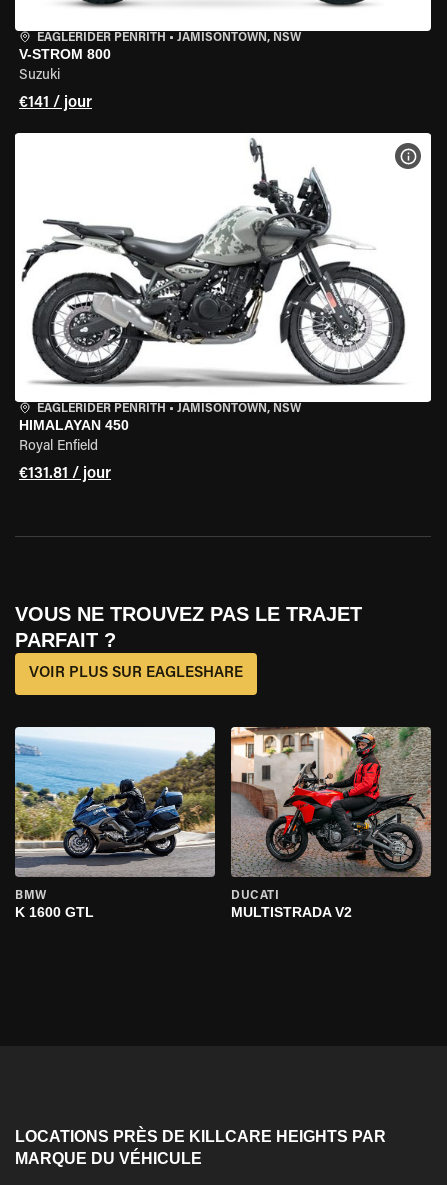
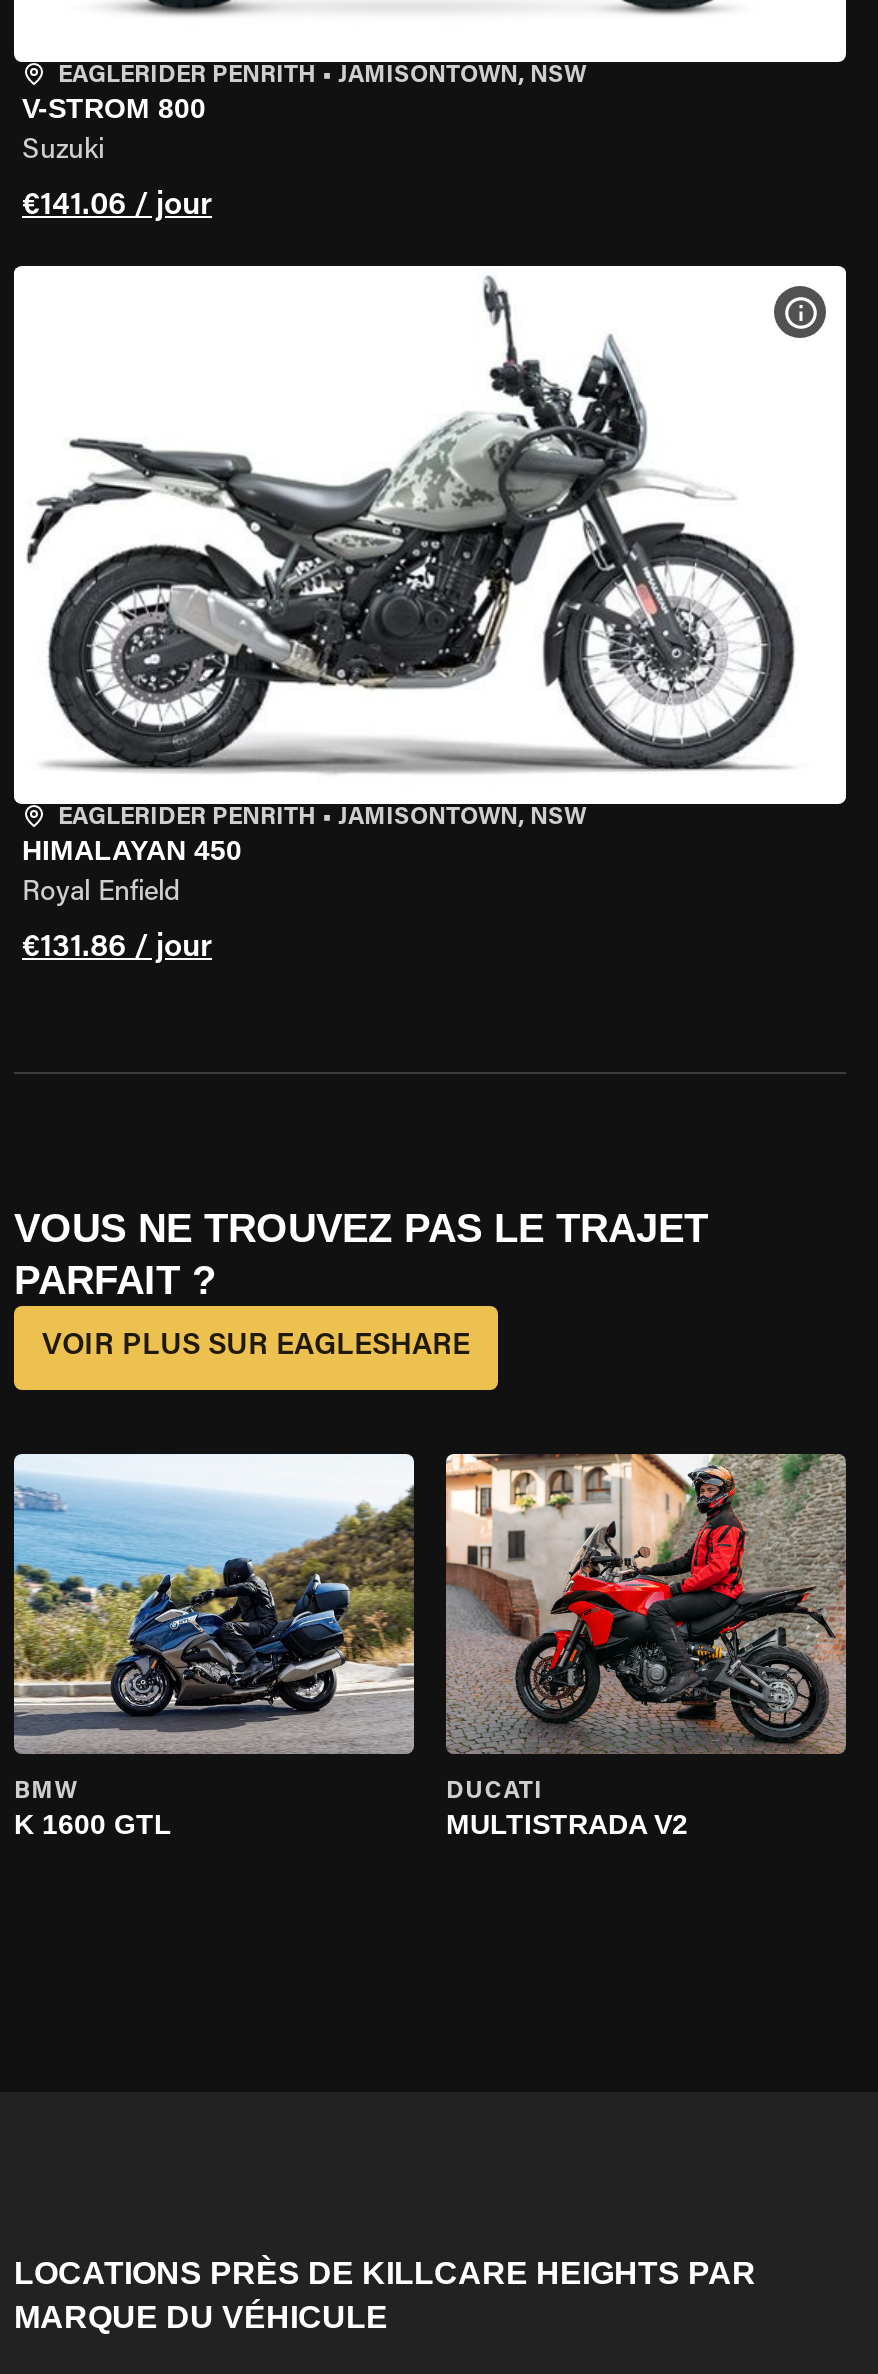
[19,95,92,111] €141 / jour -> [22,190,212,222] €141.06 / jour
[19,466,111,482] €131.81 / jour -> [22,932,212,964] €131.86 / jour

